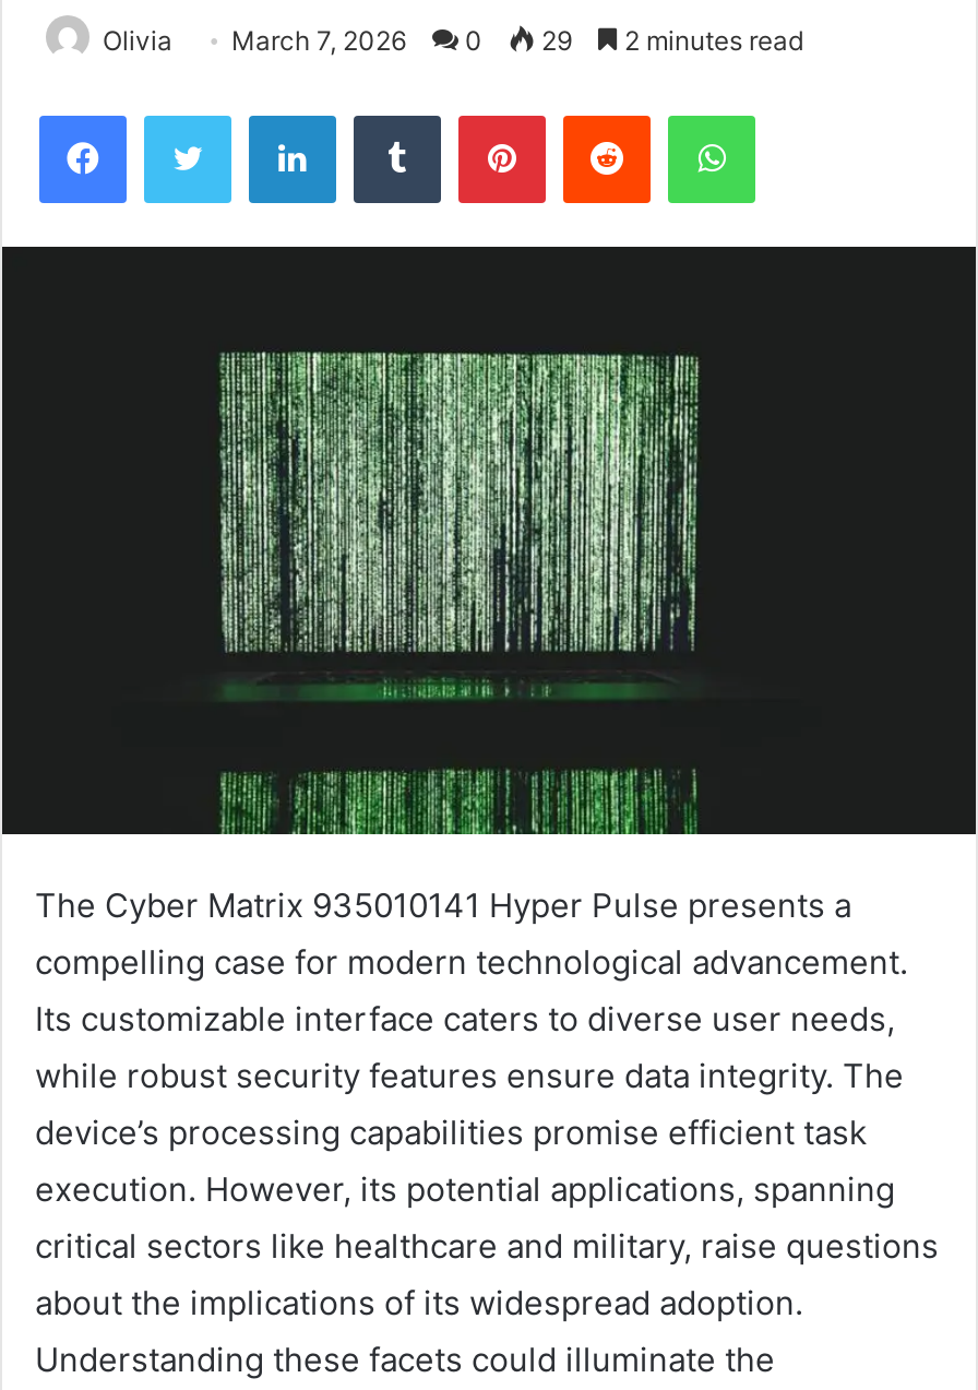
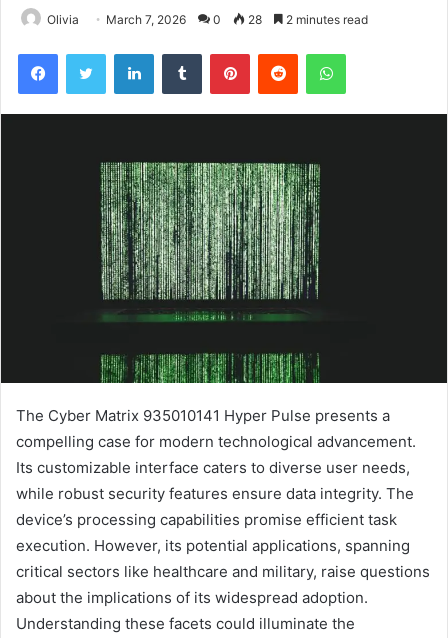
[103,24,803,57] Olivia March 7, 2026 0 29 2 minutes read -> [47,12,368,27] Olivia March 7, 2026 0 28 2 minutes read

